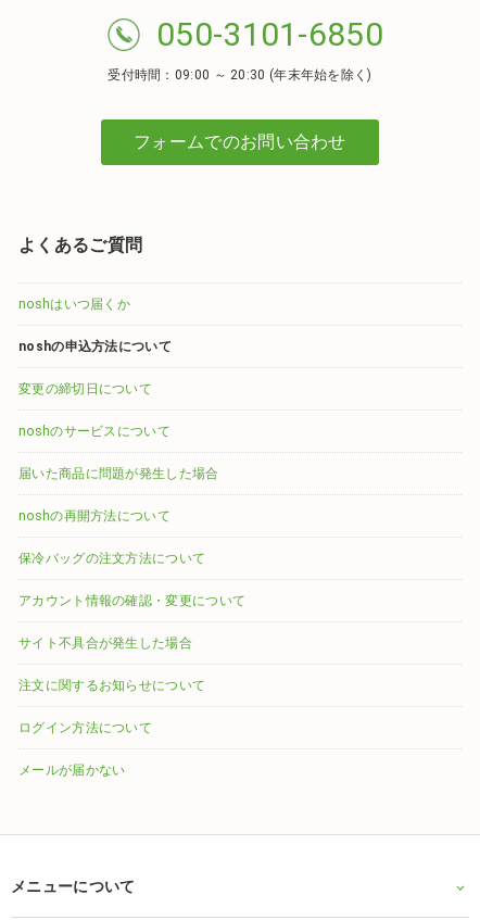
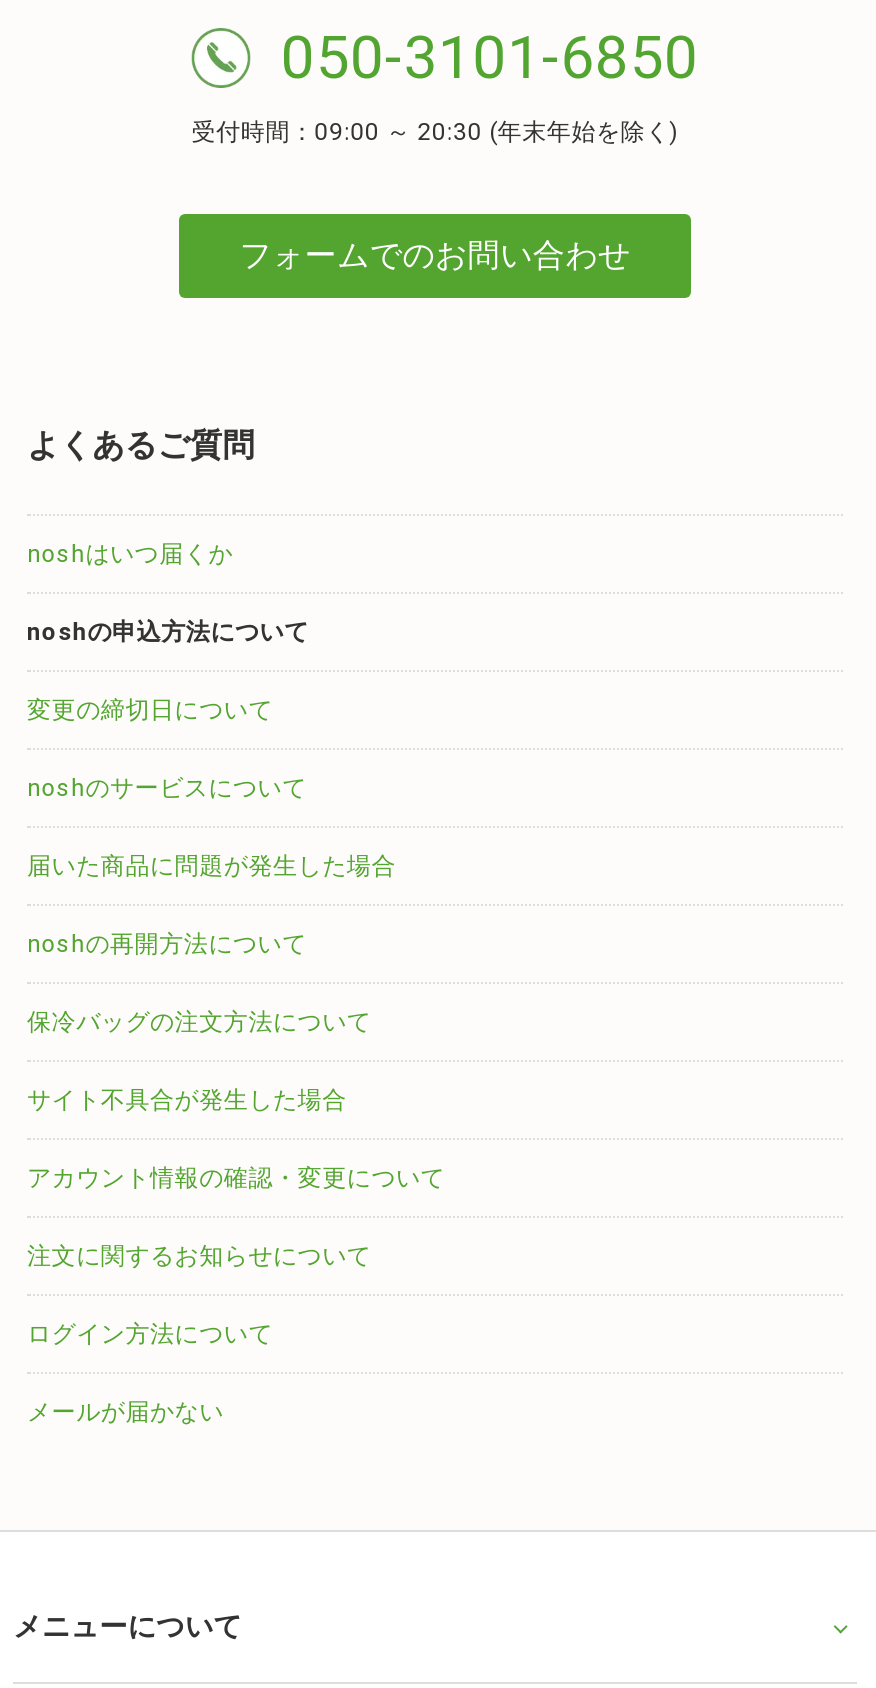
moved [18,593,246,608] -> [27,1164,445,1192]: アカウント情報の確認・変更について
moved [18,635,192,651] -> [27,1086,347,1114]: サイト不具合が発生した場合

